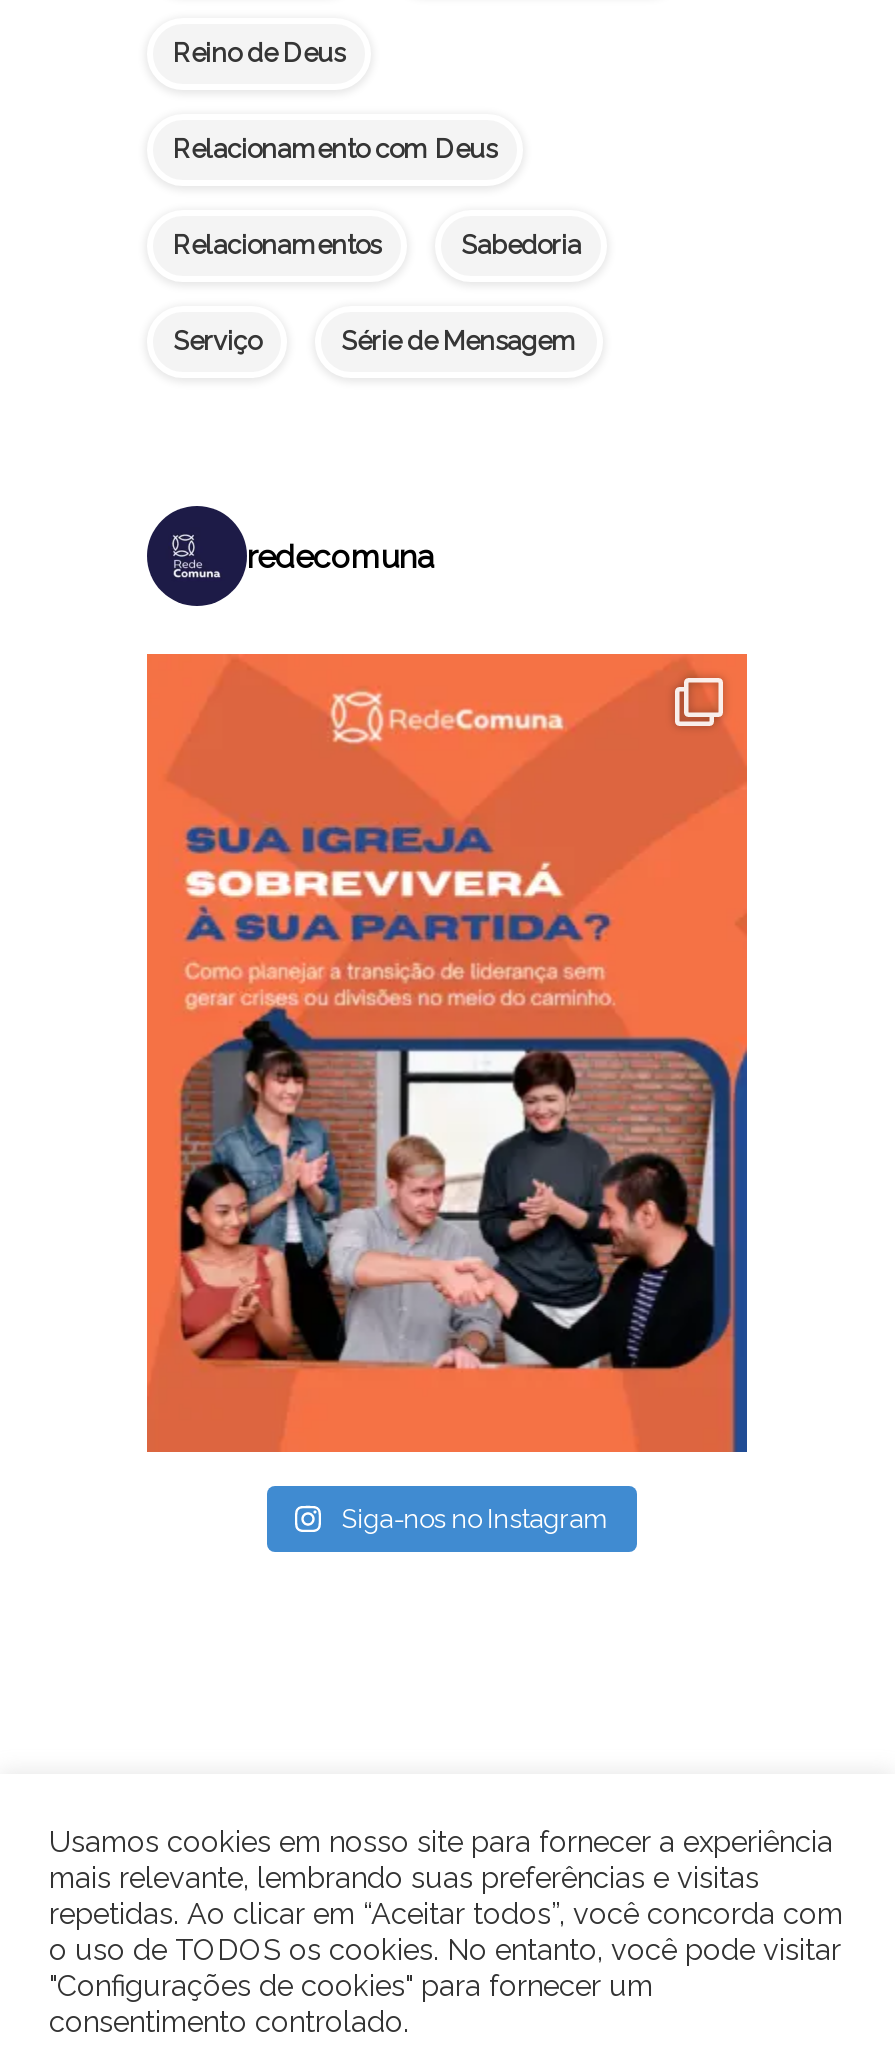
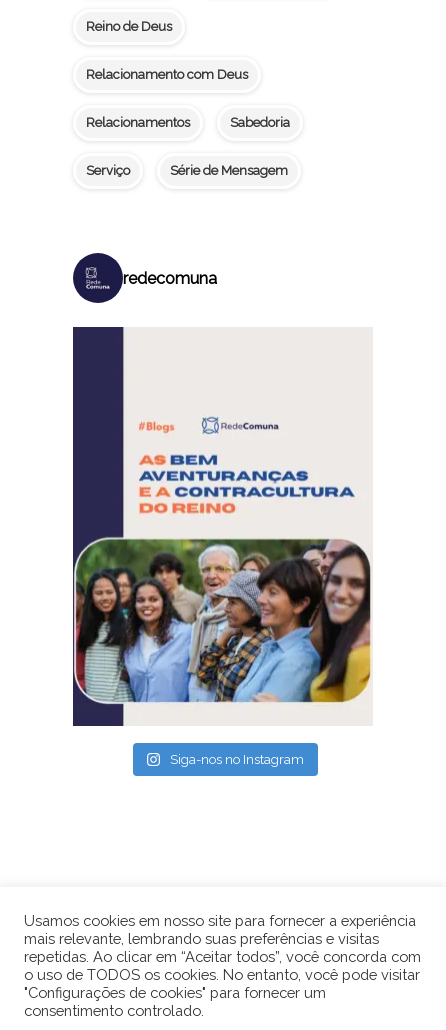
[145,652,749,1454] [image] -> [72,326,373,727] [image]

